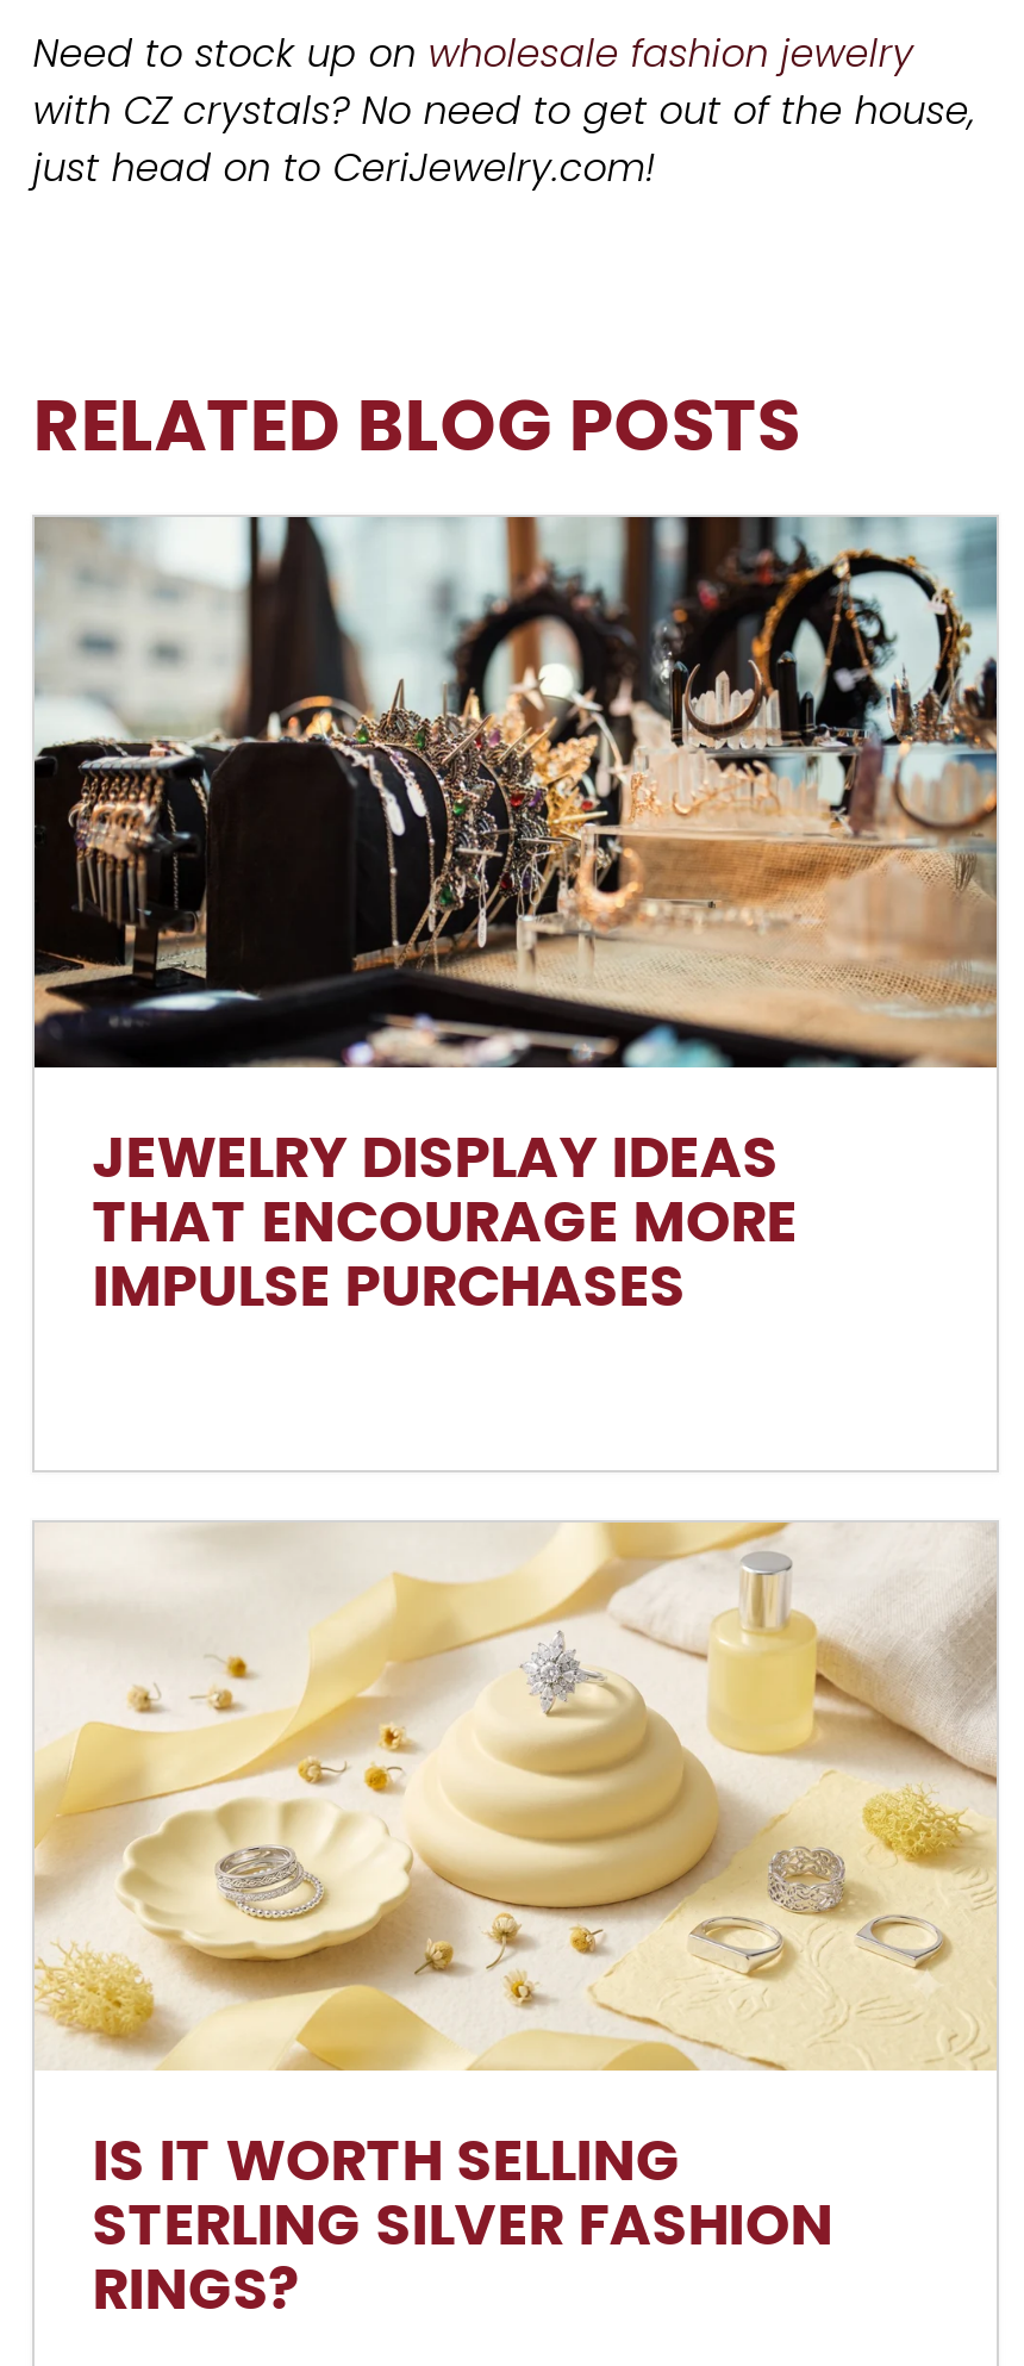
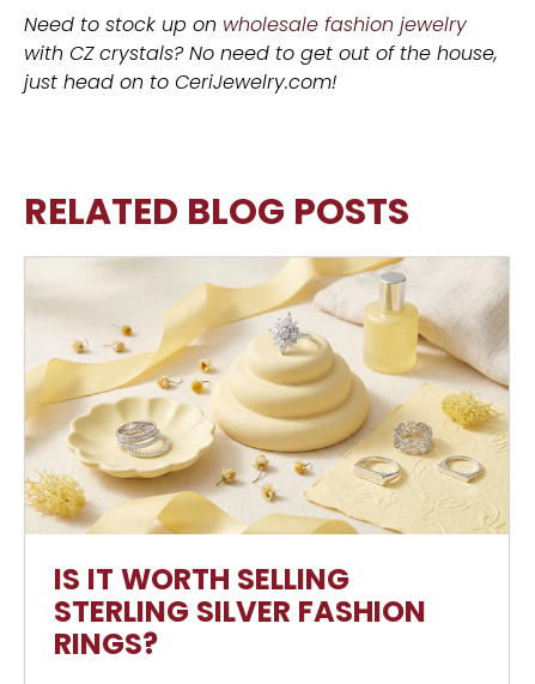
[32,515,999,1324] [image] | JEWELRY DISPLAY IDEAS | THAT ENCOURAGE MORE | IMPULSE PURCHASES -> none

